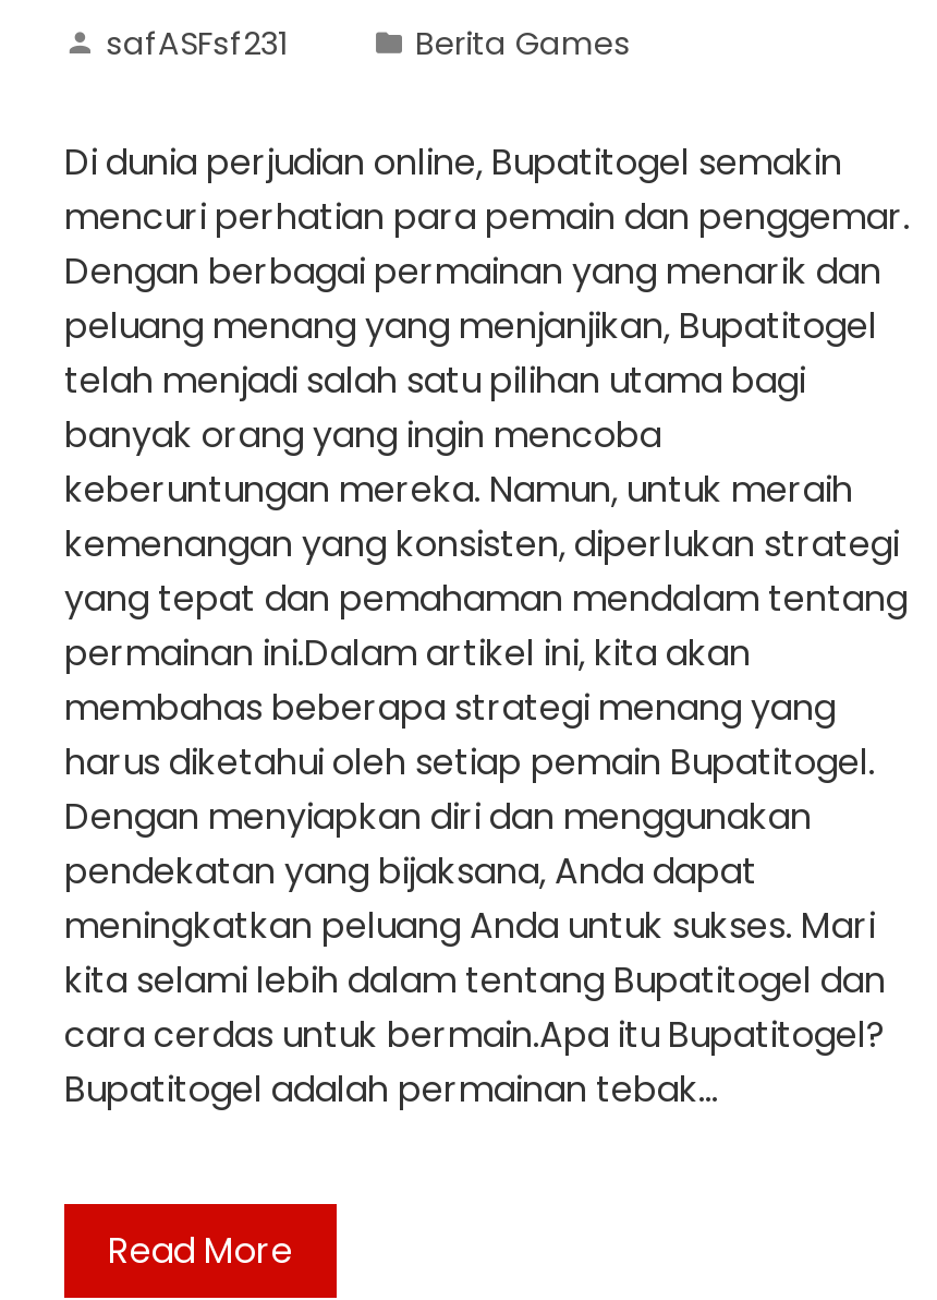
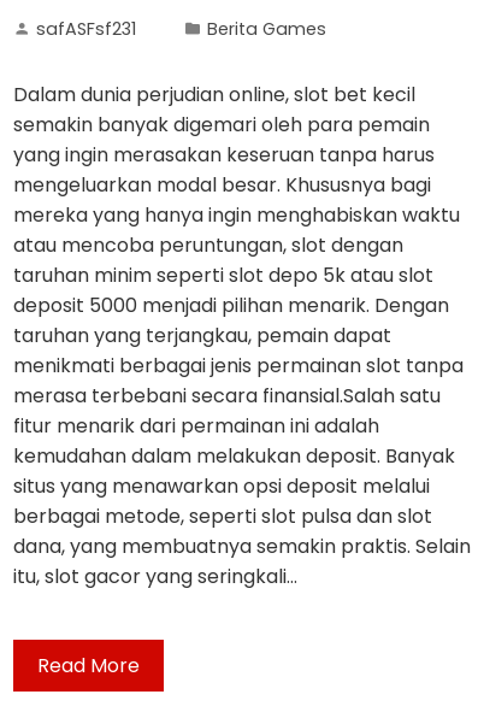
[64,137,910,1115] Di dunia perjudian online, Bupatitogel semakin | mencuri perhatian para pemain dan penggemar. | Dengan berbagai permainan yang menarik dan | peluang menang yang menjanjikan, Bupatitogel | telah menjadi salah satu pilihan utama bagi | banyak orang yang ingin mencoba | keberuntungan mereka. Namun, untuk meraih | kemenangan yang konsisten, diperlukan strategi | yang tepat dan pemahaman mendalam tentang | permainan ini.Dalam artikel ini, kita akan | membahas beberapa strategi menang yang | harus diketahui oleh setiap pemain Bupatitogel. | Dengan menyiapkan diri dan menggunakan | pendekatan yang bijaksana, Anda dapat | meningkatkan peluang Anda untuk sukses. Mari | kita selami lebih dalam tentang Bupatitogel dan | cara cerdas untuk bermain.Apa itu Bupatitogel? | Bupatitogel adalah permainan tebak… -> [13,81,471,590] Dalam dunia perjudian online, slot bet kecil | semakin banyak digemari oleh para pemain | yang ingin merasakan keseruan tanpa harus | mengeluarkan modal besar. Khususnya bagi | mereka yang hanya ingin menghabiskan waktu | atau mencoba peruntungan, slot dengan | taruhan minim seperti slot depo 5k atau slot | deposit 5000 menjadi pilihan menarik. Dengan | taruhan yang terjangkau, pemain dapat | menikmati berbagai jenis permainan slot tanpa | merasa terbebani secara finansial.Salah satu | fitur menarik dari permainan ini adalah | kemudahan dalam melakukan deposit. Banyak | situs yang menawarkan opsi deposit melalui | berbagai metode, seperti slot pulsa dan slot | dana, yang membuatnya semakin praktis. Selain | itu, slot gacor yang seringkali…

